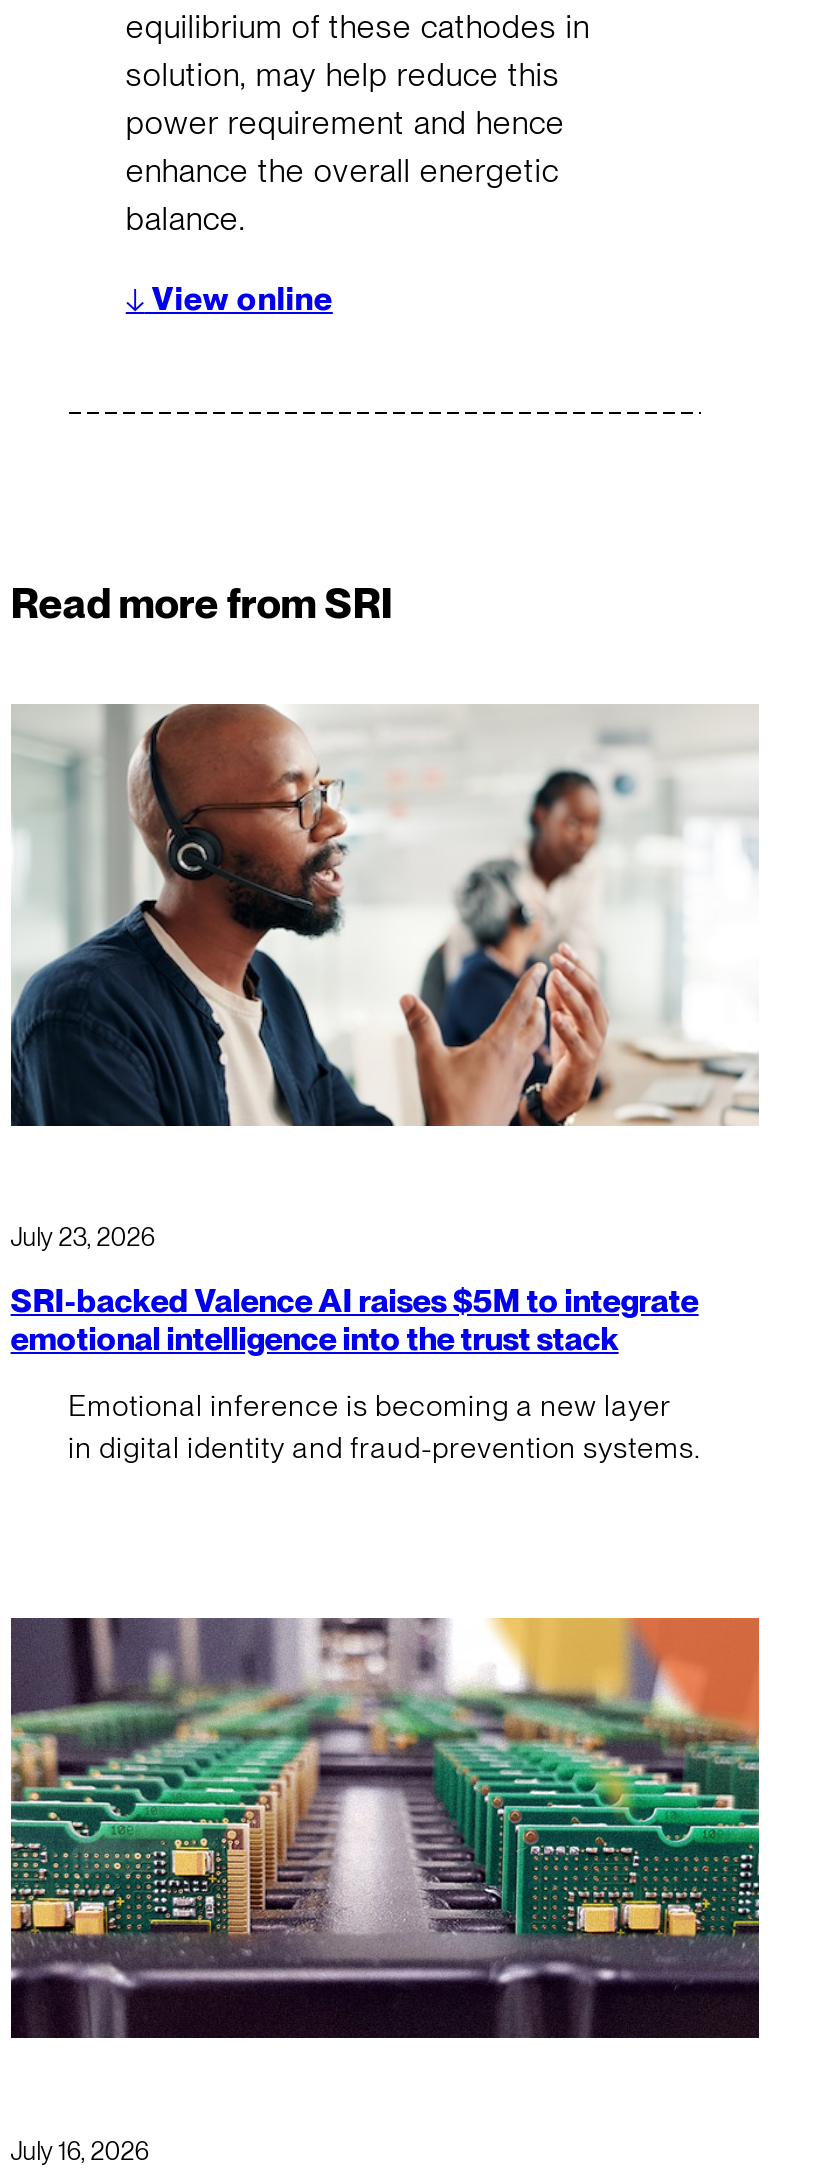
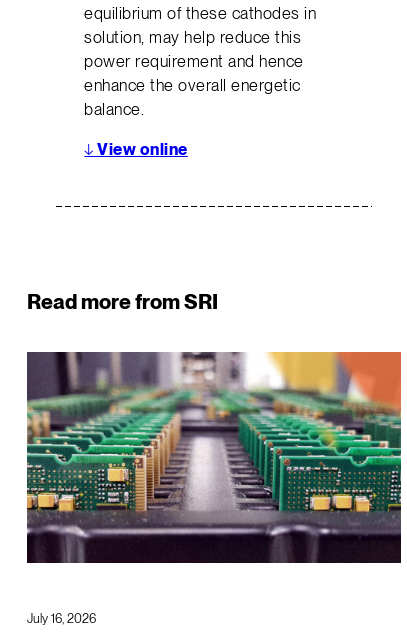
[11,704,759,1128] [image] -> none
[11,1221,701,1465] July 23, 2026 | SRI-backed Valence AI raises $5M to integrate | emotional intelligence into the trust stack | Emotional inference is becoming a new layer | in digital identity and fraud-prevention systems. -> none

